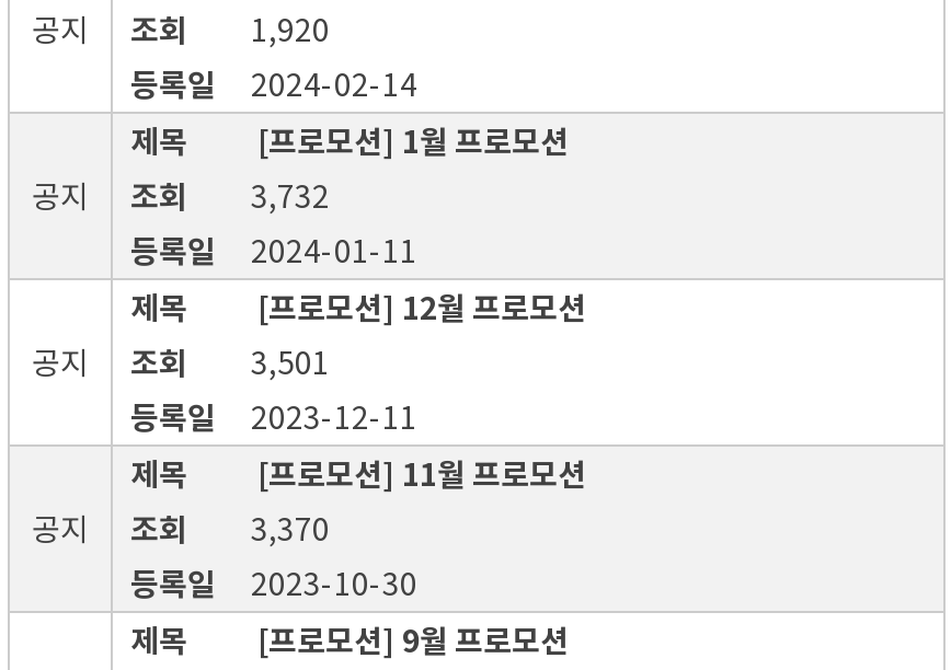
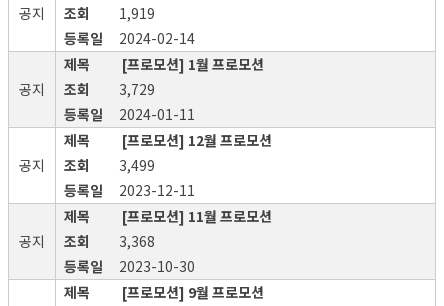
[251,7,330,51] 1,920 -> [119,3,155,23] 1,919
[251,174,330,218] 3,732 -> [119,79,155,99] 3,729
[251,340,330,384] 3,501 -> [119,155,155,175] 3,499
[251,507,330,550] 3,370 -> [119,231,155,251] 3,368

